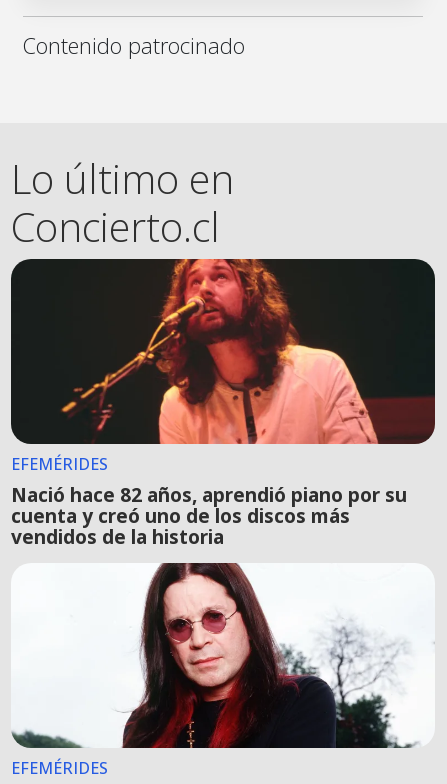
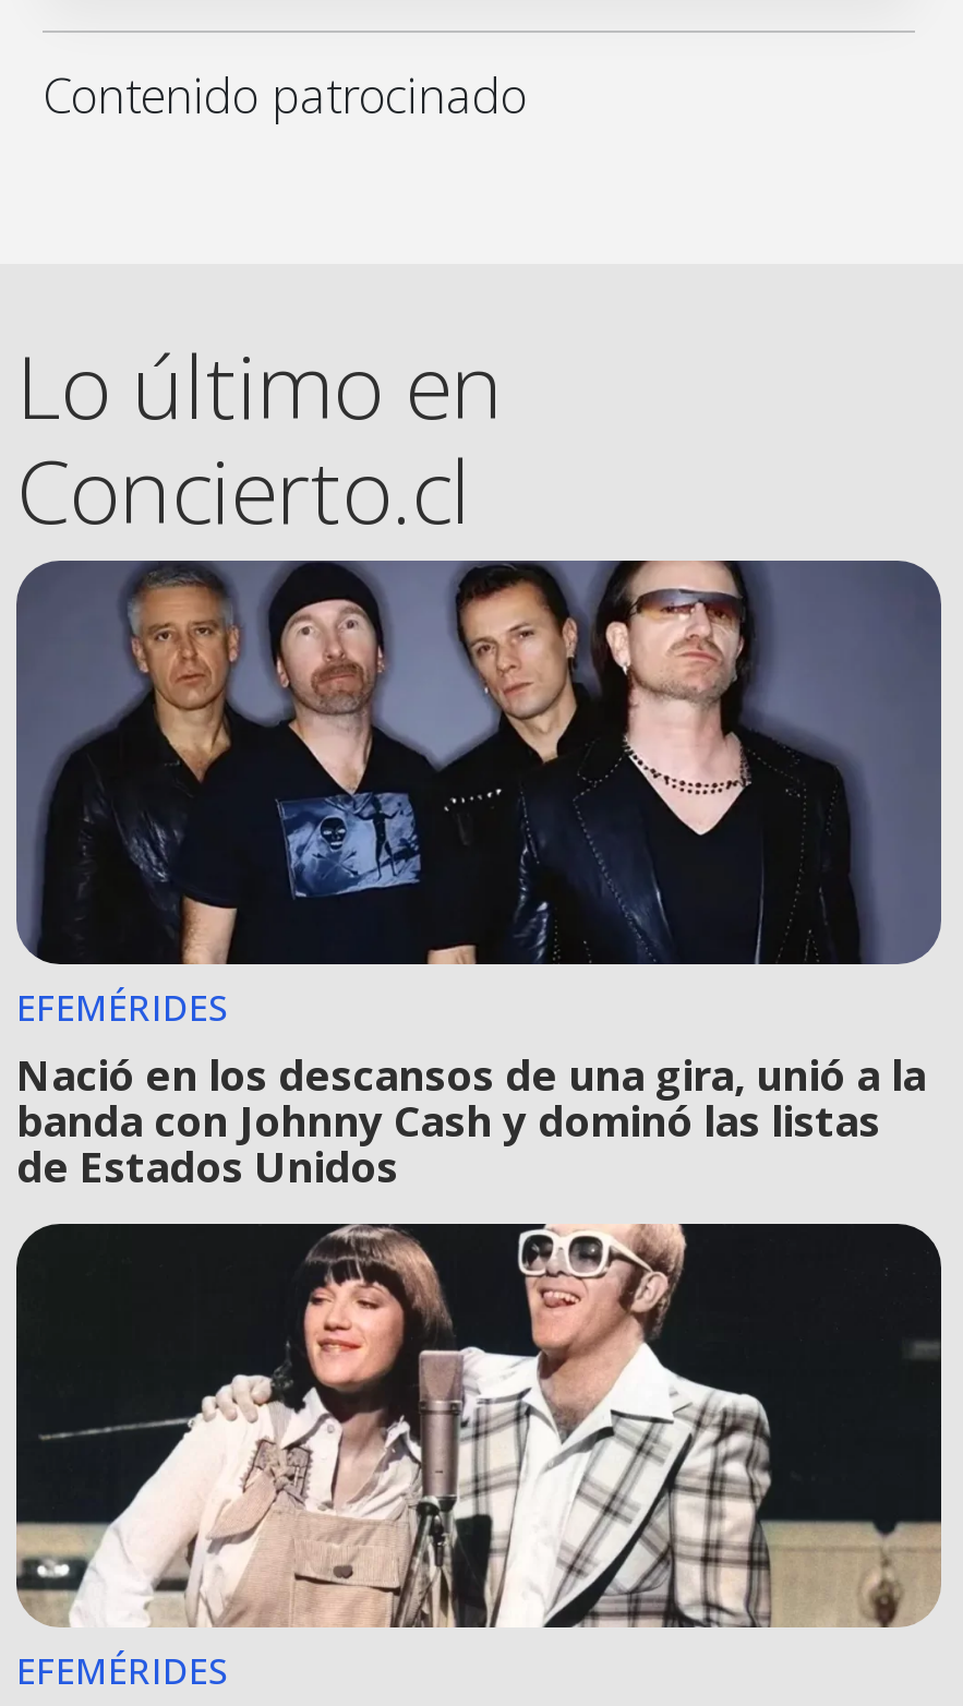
[10,258,435,550] [image] | Nació hace 82 años, aprendió piano por su | cuenta y creó uno de los discos más | vendidos de la historia -> [14,558,941,1197] [image] | Nació en los descansos de una gira, unió a la | banda con Johnny Cash y dominó las listas | de Estados Unidos
[11,562,435,749] [image] -> [14,1222,943,1630] [image]

